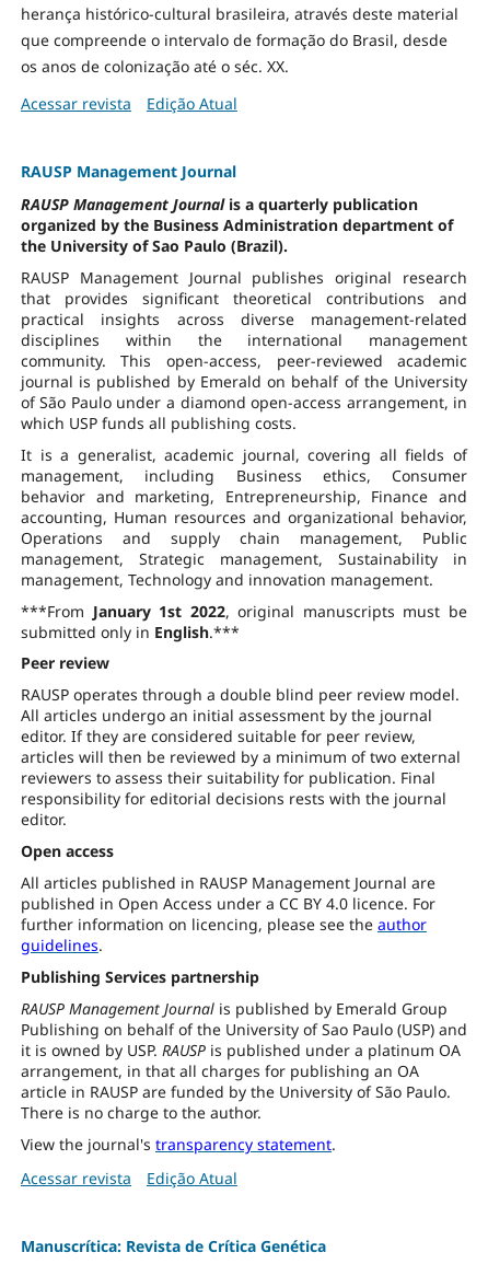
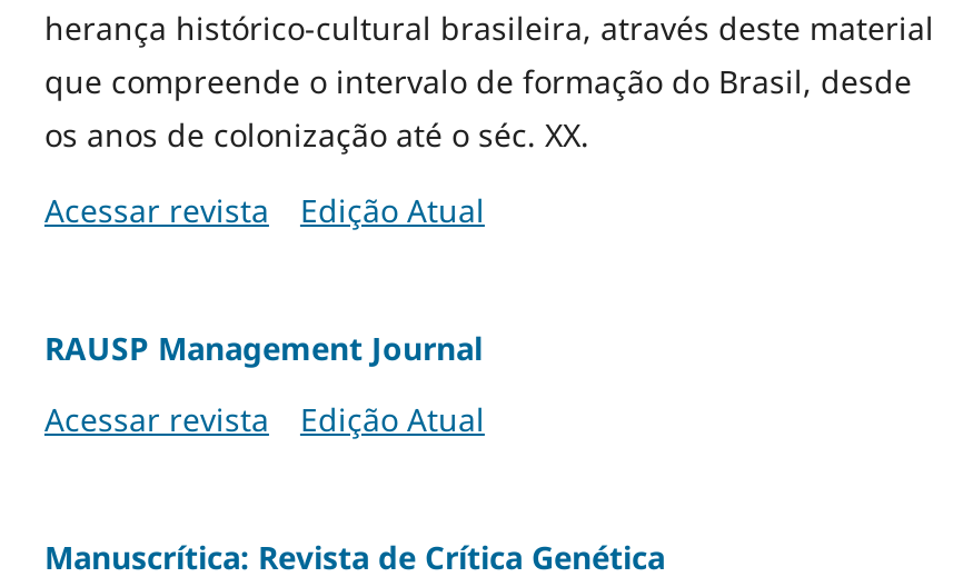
[21,193,467,1155] RAUSP Management Journal is a quarterly publication | organized by the Business Administration department of | the University of Sao Paulo (Brazil). | RAUSP Management Journal publishes original research | that provides significant theoretical contributions and | practical insights across diverse management-related | disciplines within the international management | community. This open-access, peer-reviewed academic | journal is published by Emerald on behalf of the University | of São Paulo under a diamond open-access arrangement, in | which USP funds all publishing costs. | It is a generalist, academic journal, covering all fields of | management, including Business ethics, Consumer | behavior and marketing, Entrepreneurship, Finance and | accounting, Human resources and organizational behavior, | Operations and supply chain management, Public | management, Strategic management, Sustainability in | management, Technology and innovation management. | ***From January 1st 2022, original manuscripts must be | submitted only in English.*** | Peer review | RAUSP operates through a double blind peer review model. | All articles undergo an initial assessment by the journal | editor. If they are considered suitable for peer review, | articles will then be reviewed by a minimum of two external | reviewers to assess their suitability for publication. Final | responsibility for editorial decisions rests with the journal | editor. | Open access | All articles published in RAUSP Management Journal are | published in Open Access under a CC BY 4.0 licence. For | further information on licencing, please see the author | guidelines. | Publishing Services partnership | RAUSP Management Journal is published by Emerald Group | Publishing on behalf of the University of Sao Paulo (USP) and | it is owned by USP. RAUSP is published under a platinum OA | arrangement, in that all charges for publishing an OA | article in RAUSP are funded by the University of São Paulo. | There is no charge to the author. | View the journal's transparency statement. -> none

